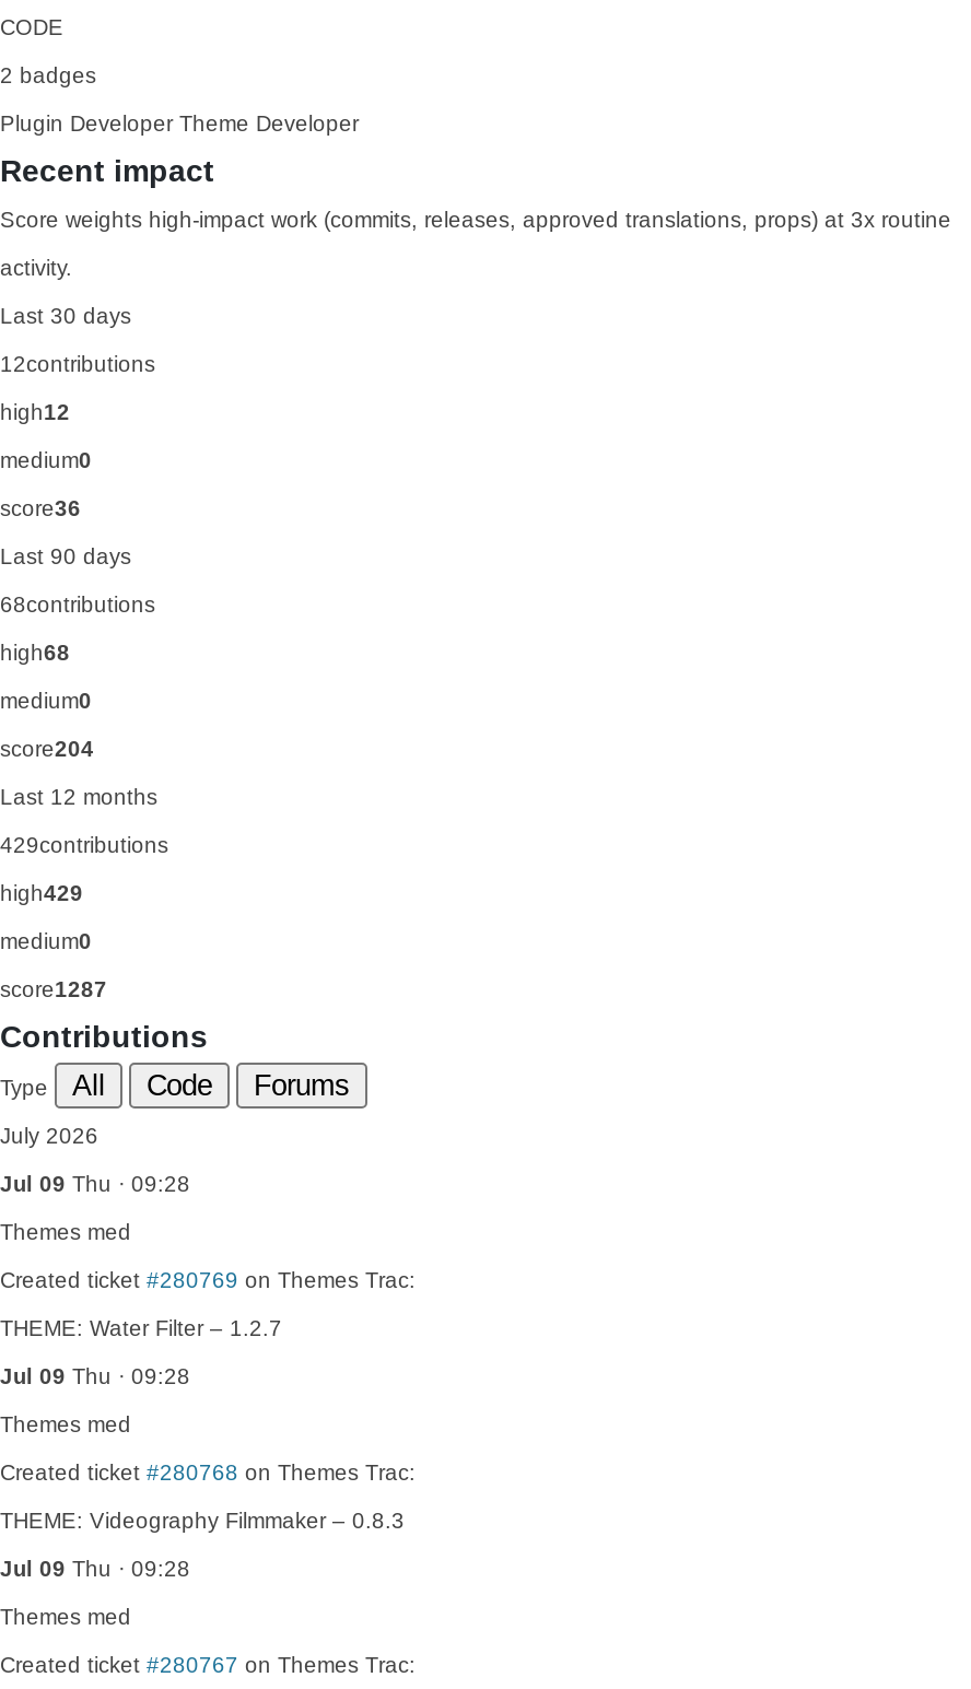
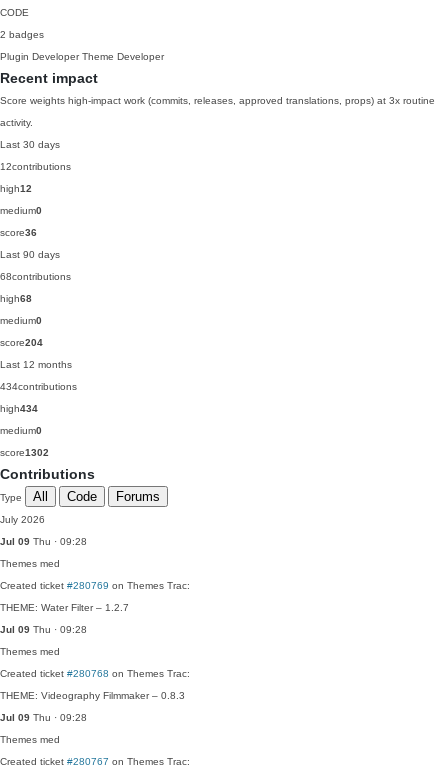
[0,833,168,857] 429contributions -> [0,381,77,392] 434contributions
[0,881,83,905] high429 -> [0,403,38,414] high434
[0,977,107,1001] score1287 -> [0,447,49,458] score1302

